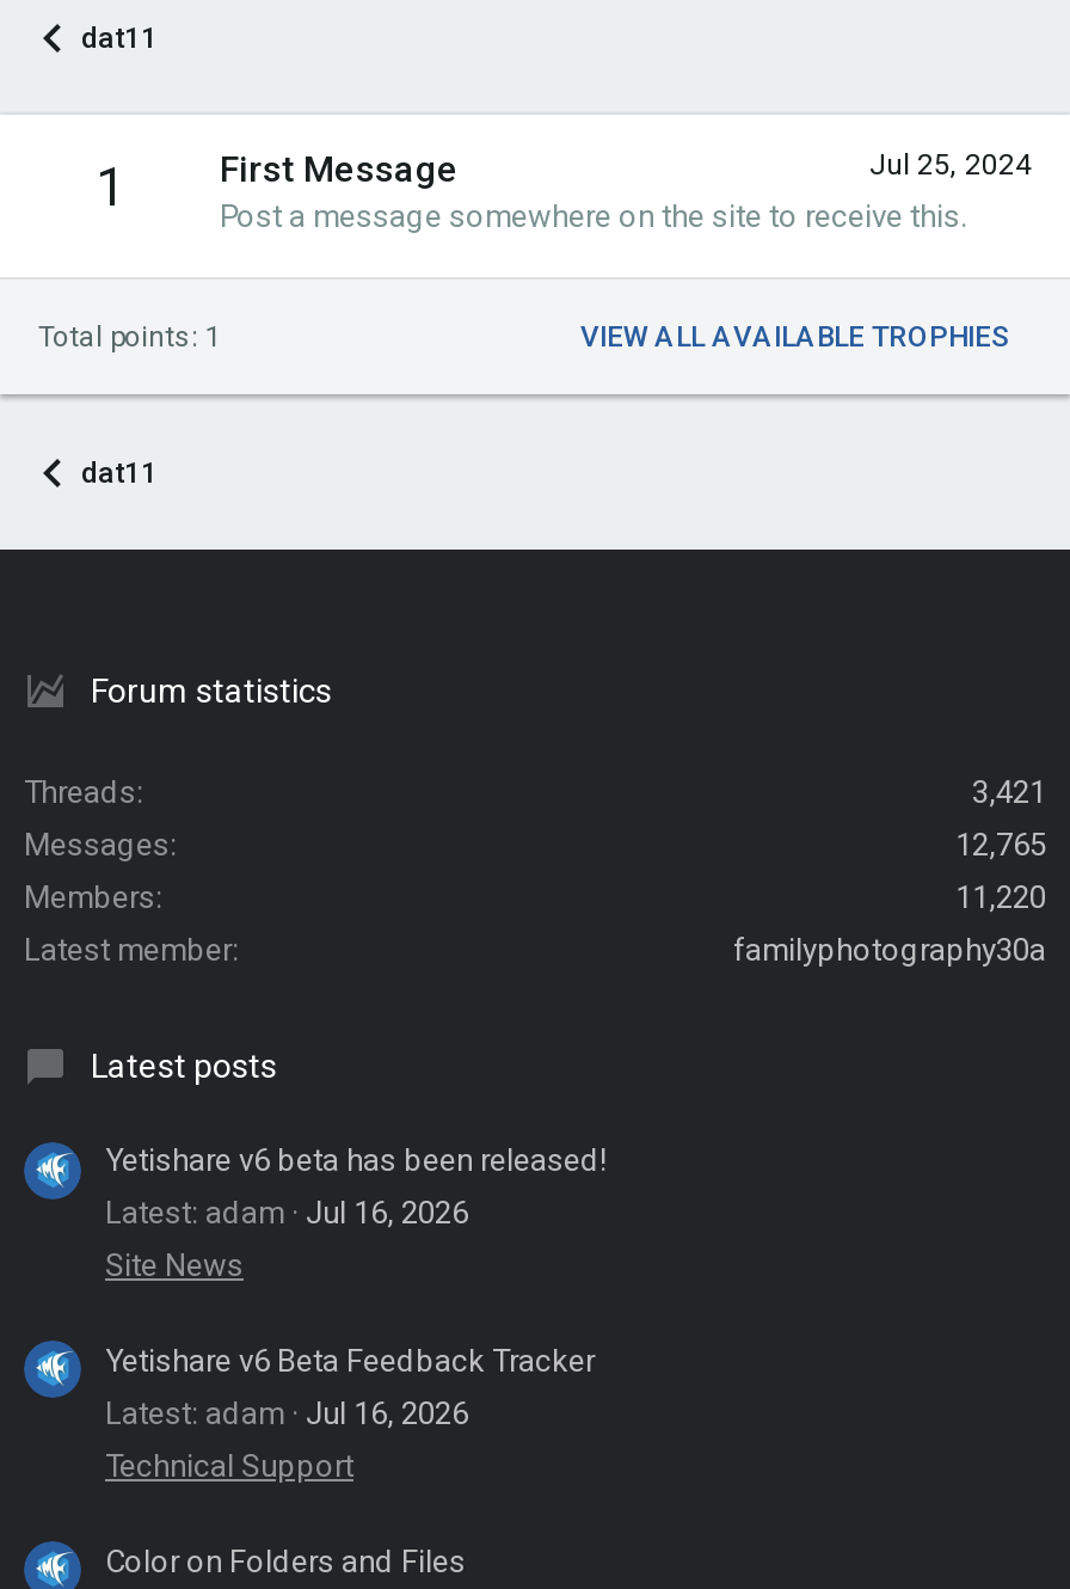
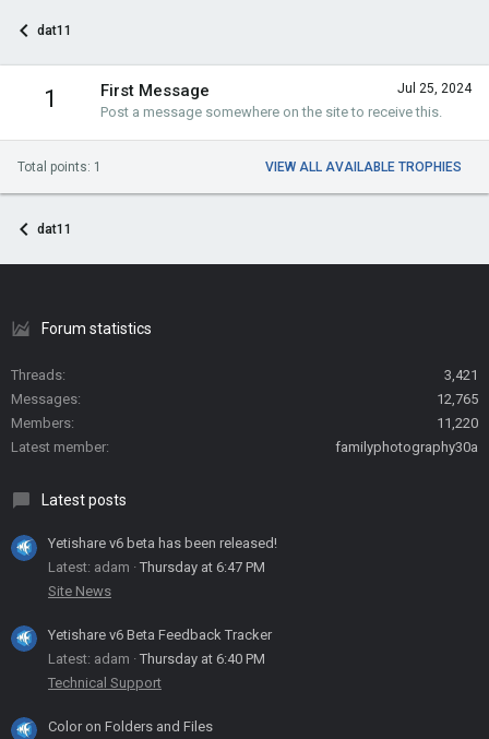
[105,1195,468,1231] Latest: adam Jul 16, 2026 -> [48,559,265,576] Latest: adam Thursday at 6:47 PM
[105,1395,468,1431] Latest: adam Jul 16, 2026 -> [48,651,265,667] Latest: adam Thursday at 6:40 PM

